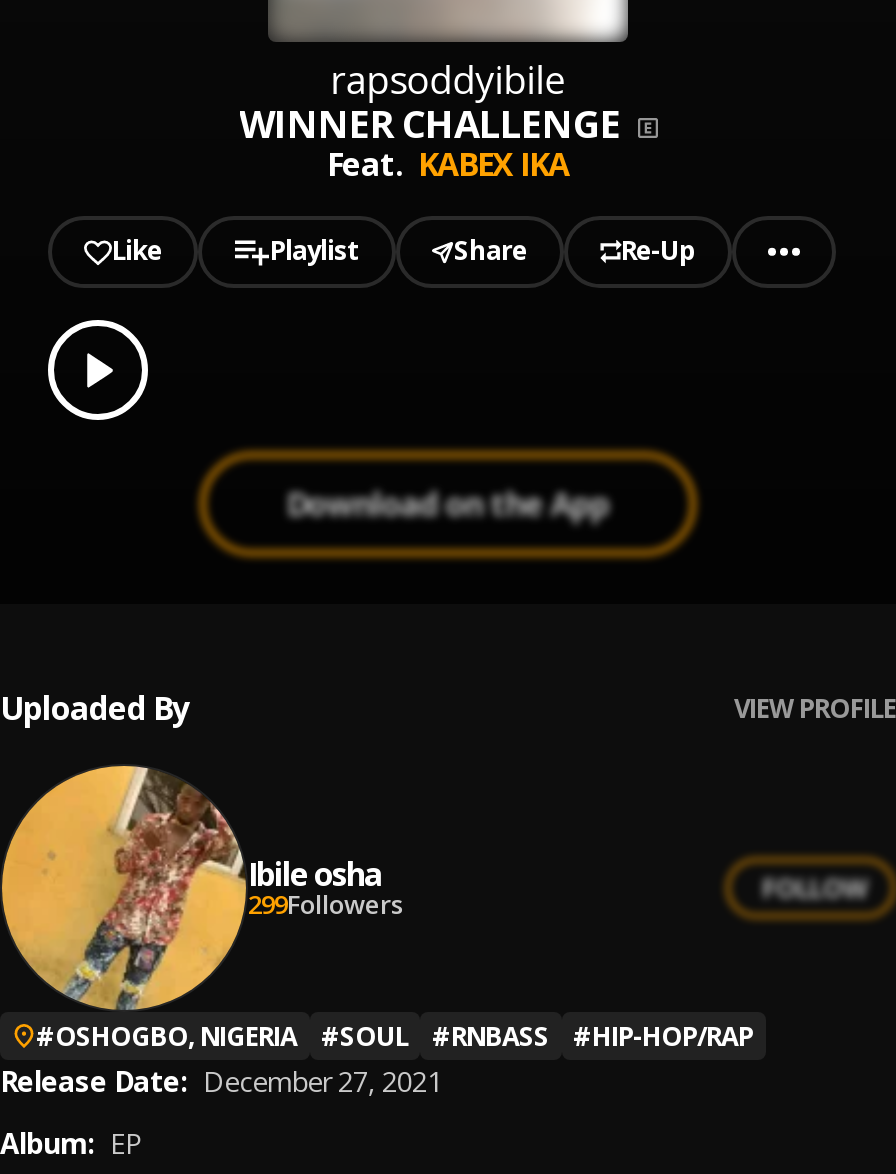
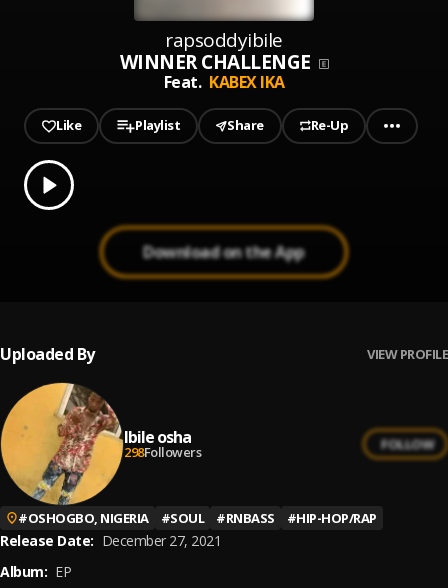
[248,885,402,921] 299Followers -> [124,442,201,460] 298Followers

